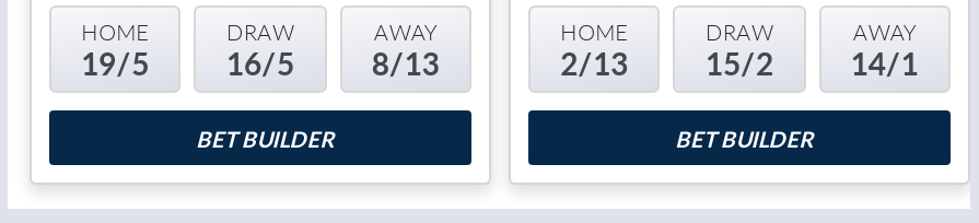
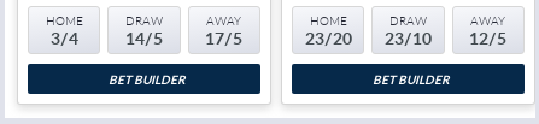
[81,43,149,85] 19/5 -> [50,27,78,50] 3/4
[226,43,294,85] 16/5 -> [125,27,163,50] 14/5
[371,43,439,85] 8/13 -> [205,27,243,50] 17/5
[560,43,628,85] 2/13 -> [305,27,352,50] 23/20
[706,43,773,85] 15/2 -> [385,27,432,50] 23/10
[851,43,918,85] 14/1 -> [469,27,507,50] 12/5

